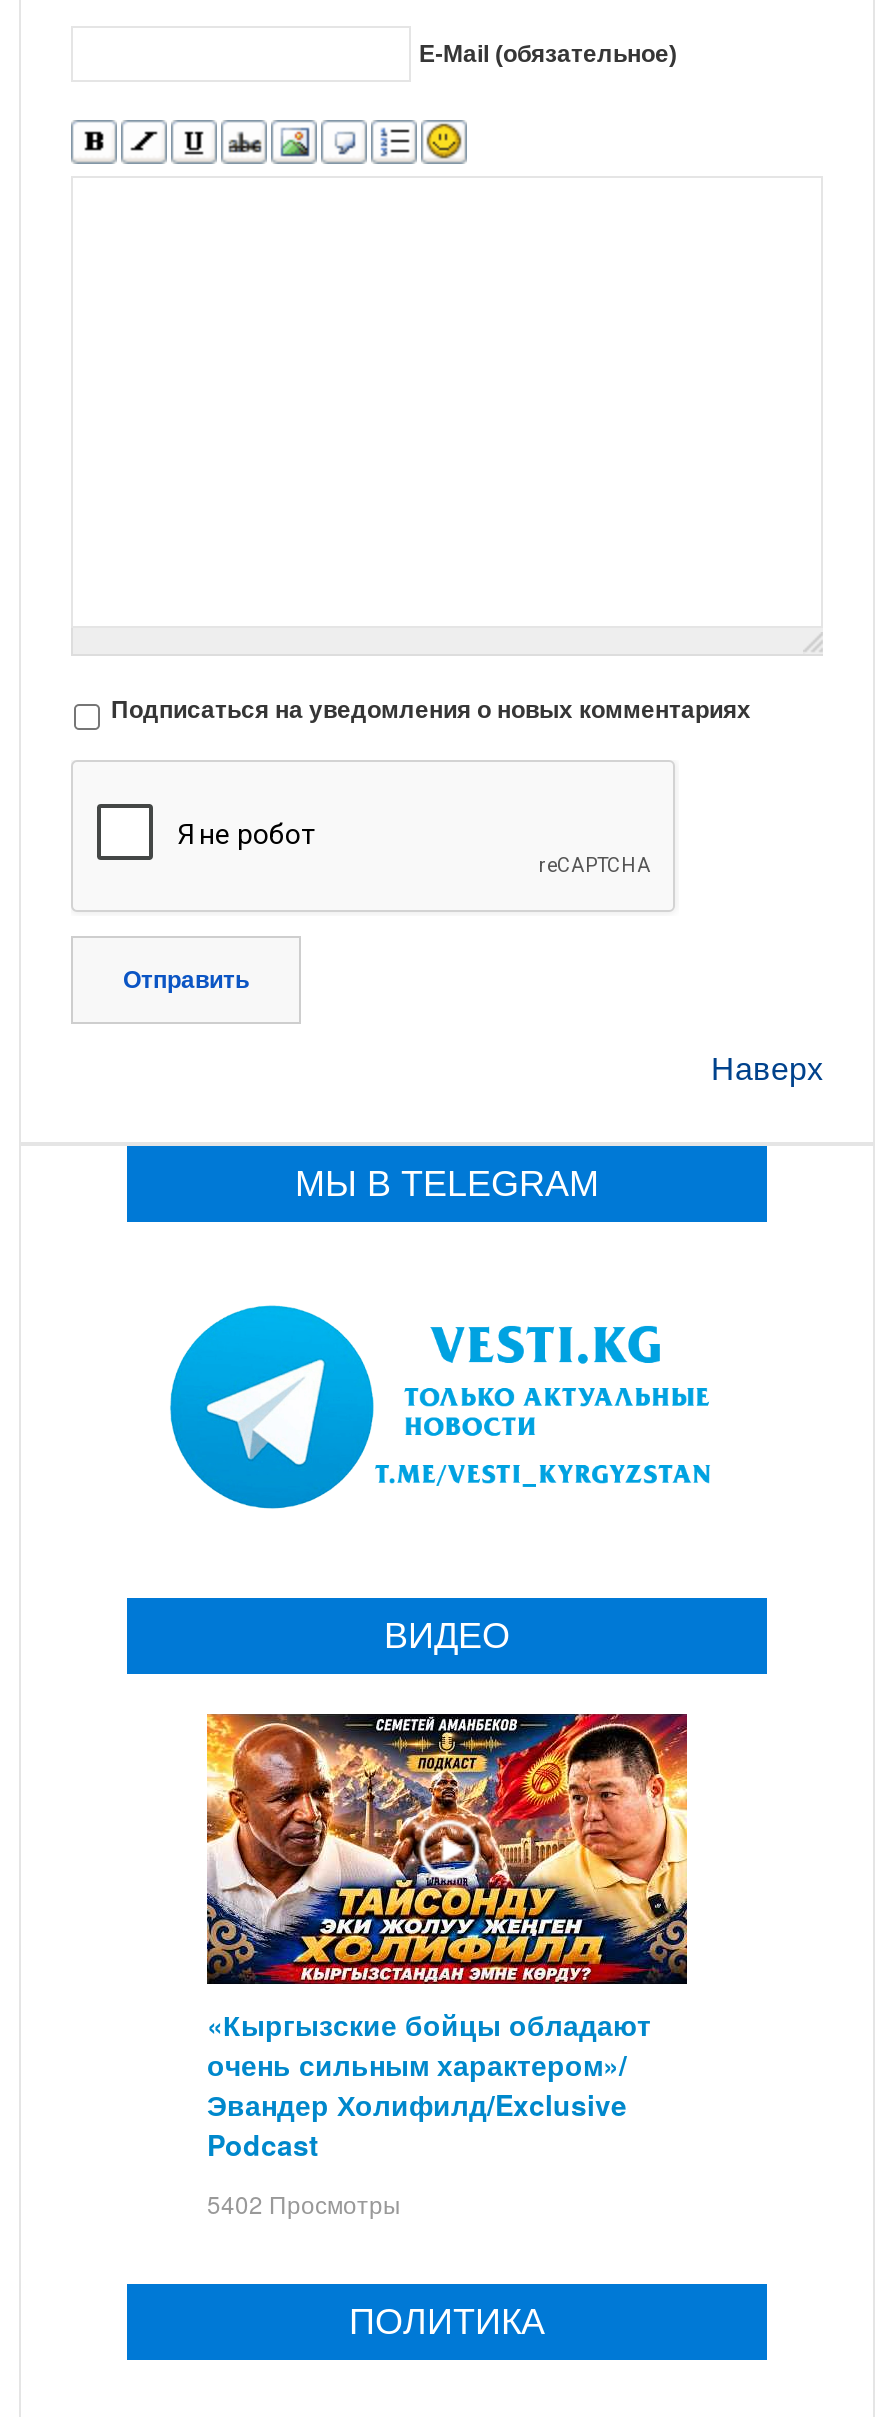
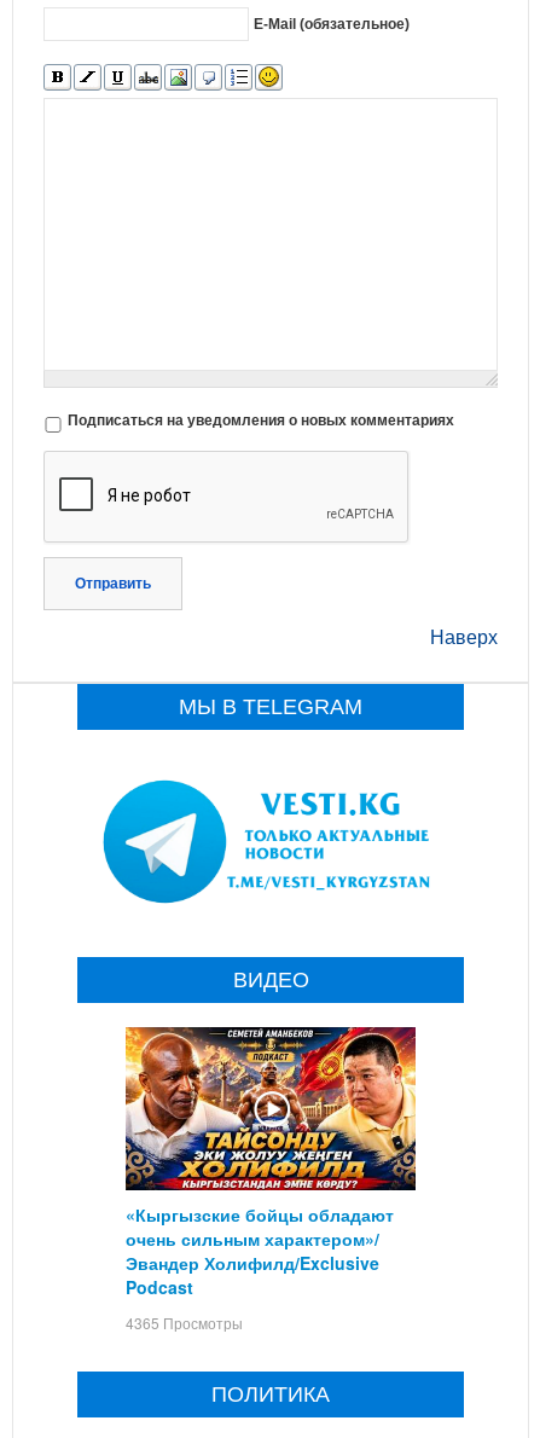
[207,2186,401,2220] 5402 Просмотры -> [126,1312,243,1333] 4365 Просмотры

